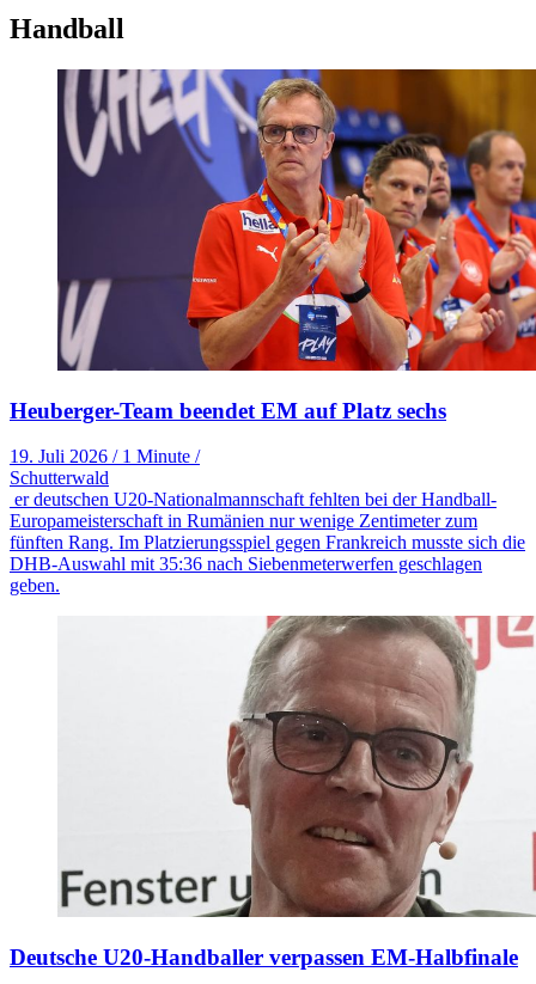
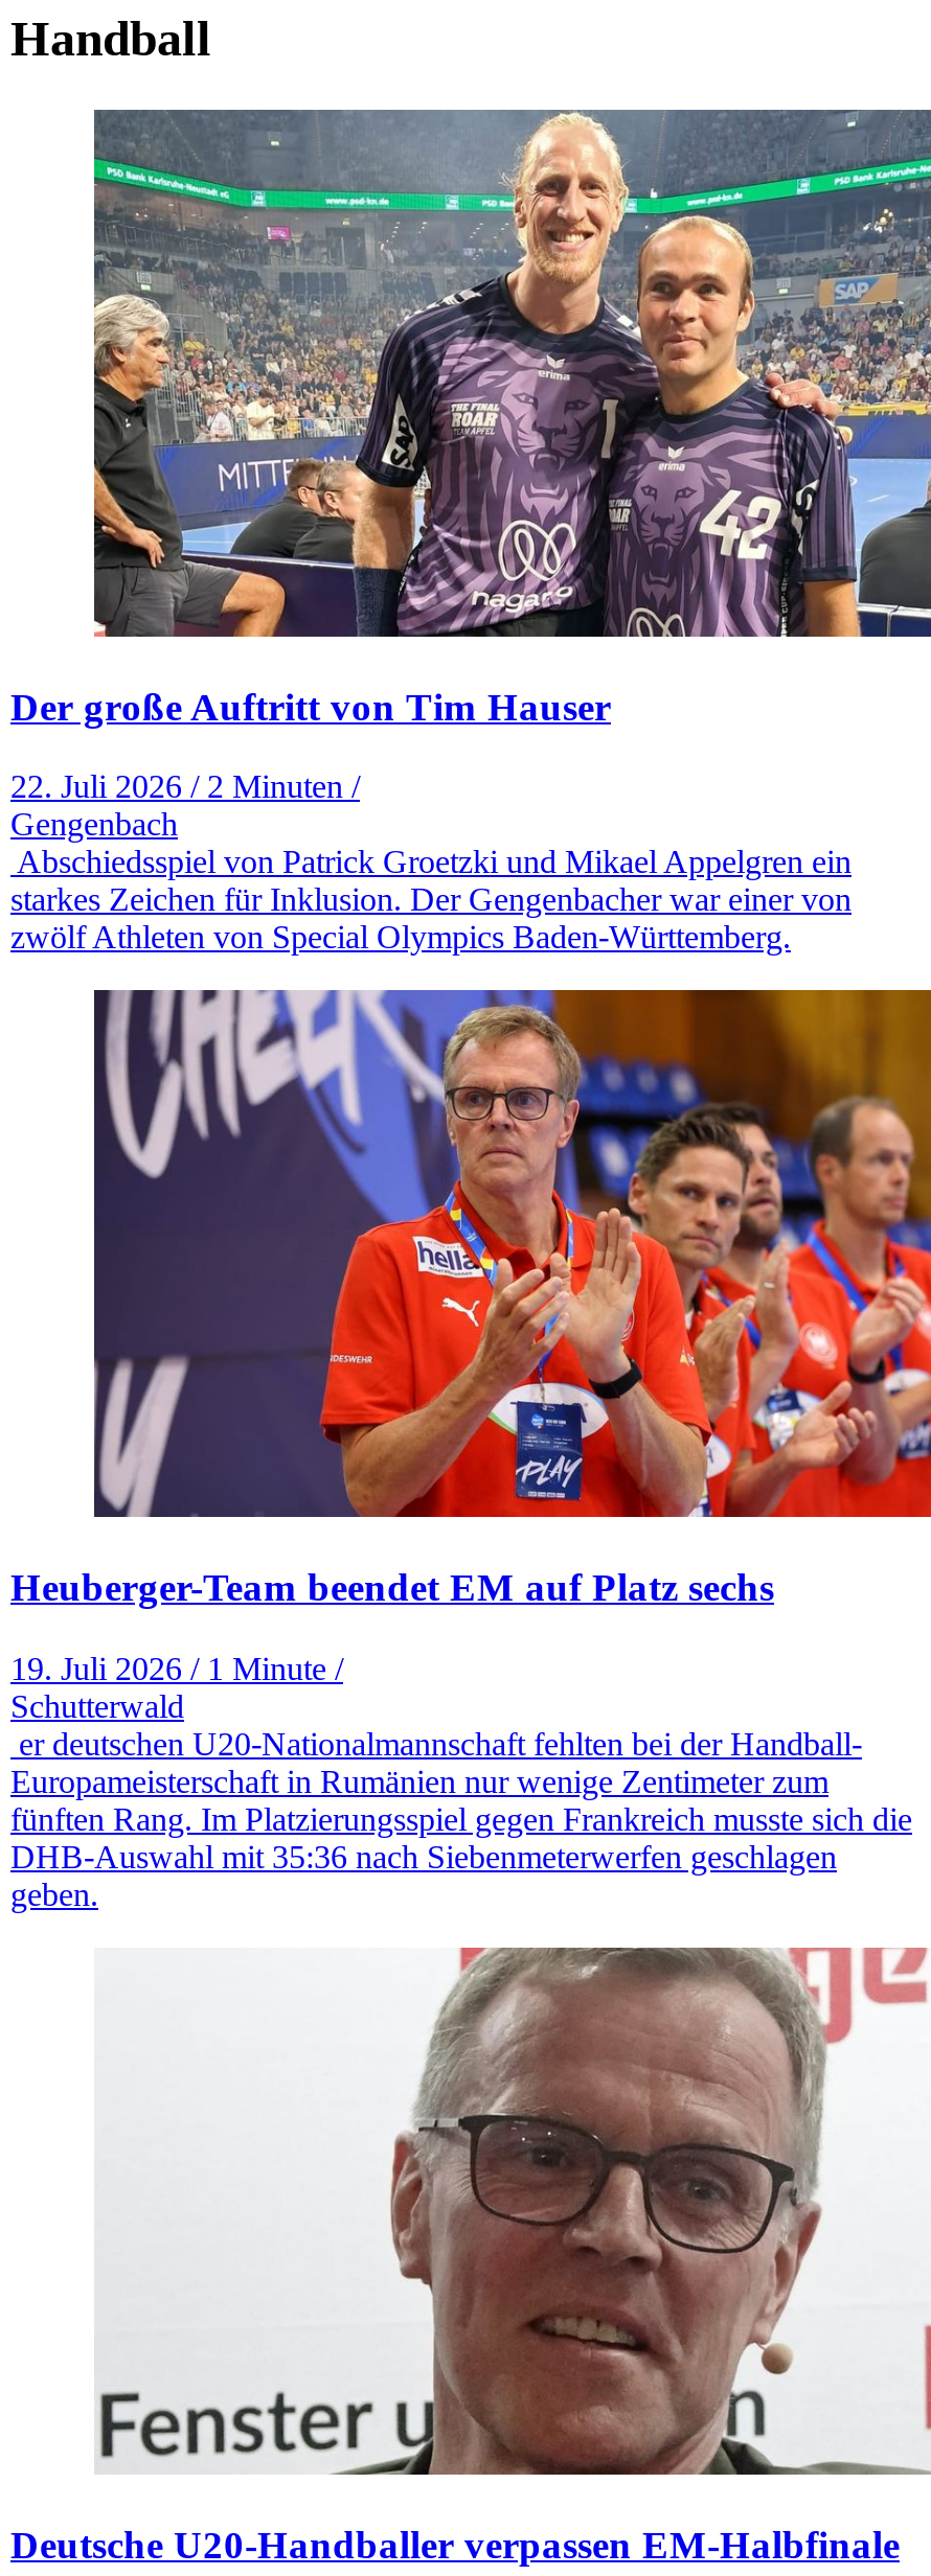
none -> [10,108,925,956] [image] | Der große Auftritt von Tim Hauser | 22. Juli 2026 / 2 Minuten / | Gengenbach | Abschiedsspiel von Patrick Groetzki und Mikael Appelgren ein | starkes Zeichen für Inklusion. Der Gengenbacher war einer von | zwölf Athleten von Special Olympics Baden-Württemberg.

